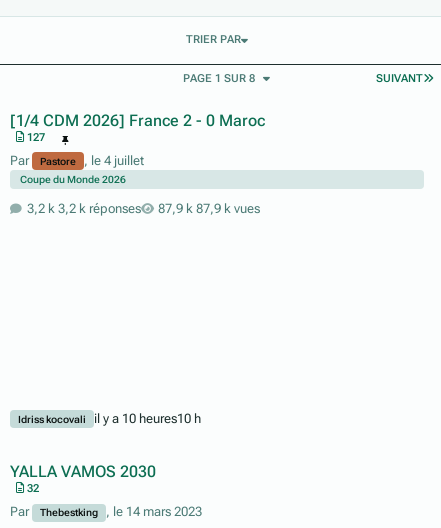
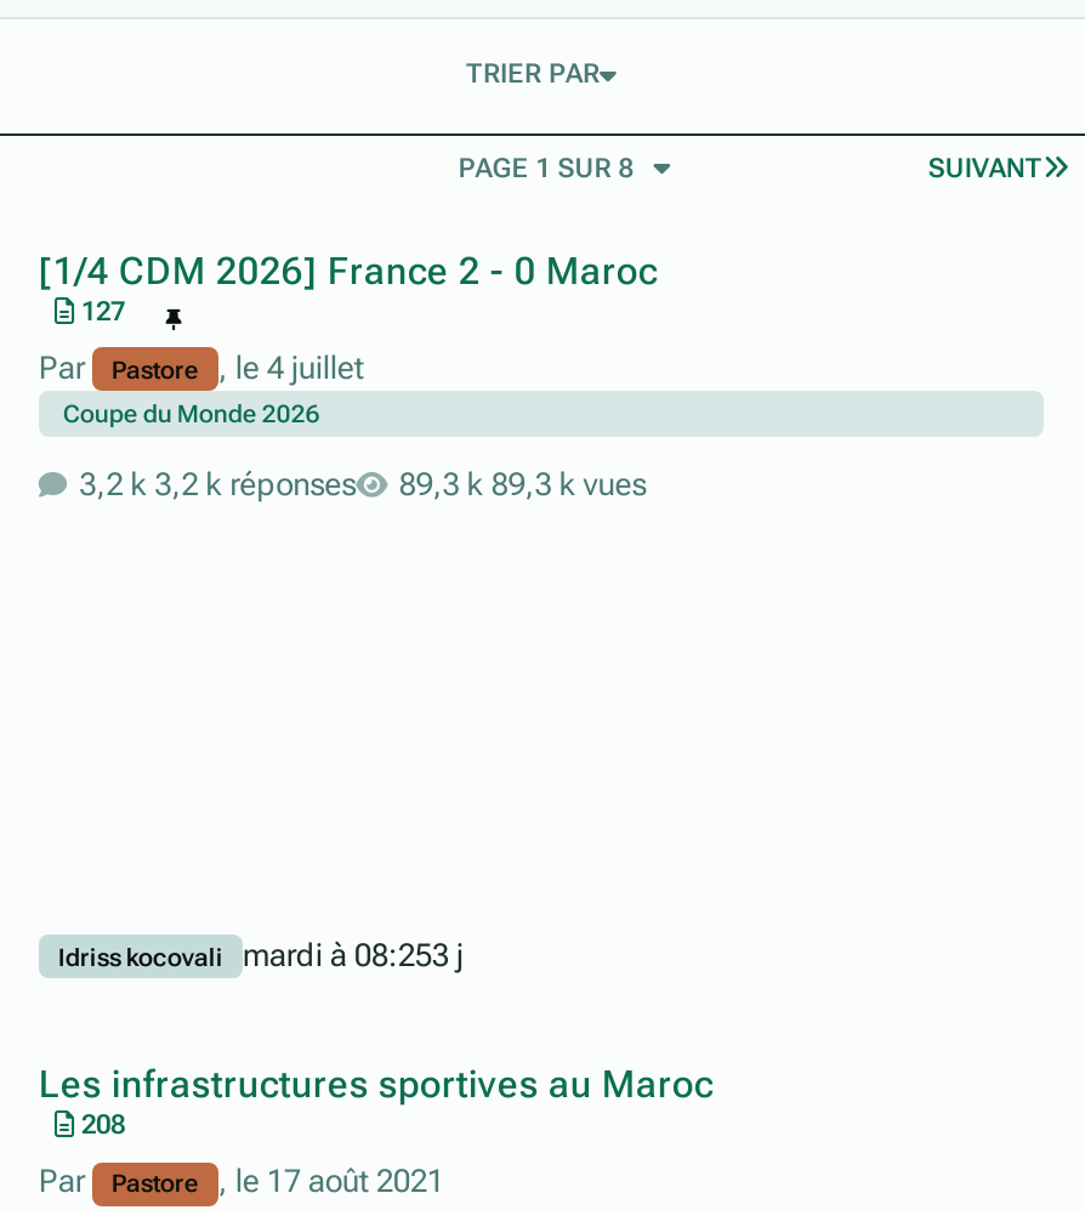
[196,201,260,216] 87,9 k vues -> [491,466,646,502] 89,3 k vues
[18,411,201,426] Idriss kocovali il y a 10 heures10 h -> [58,937,463,973] Idriss kocovali mardi à 08:253 j
[10,463,156,495] YALLA VAMOS 2030 | 32 -> [39,1064,713,1141] Les infrastructures sportives au Maroc | 208
[40,504,202,519] Thebestking | , le 14 mars 2023 -> [111,1163,444,1200] Pastore | , le 17 août 2021

